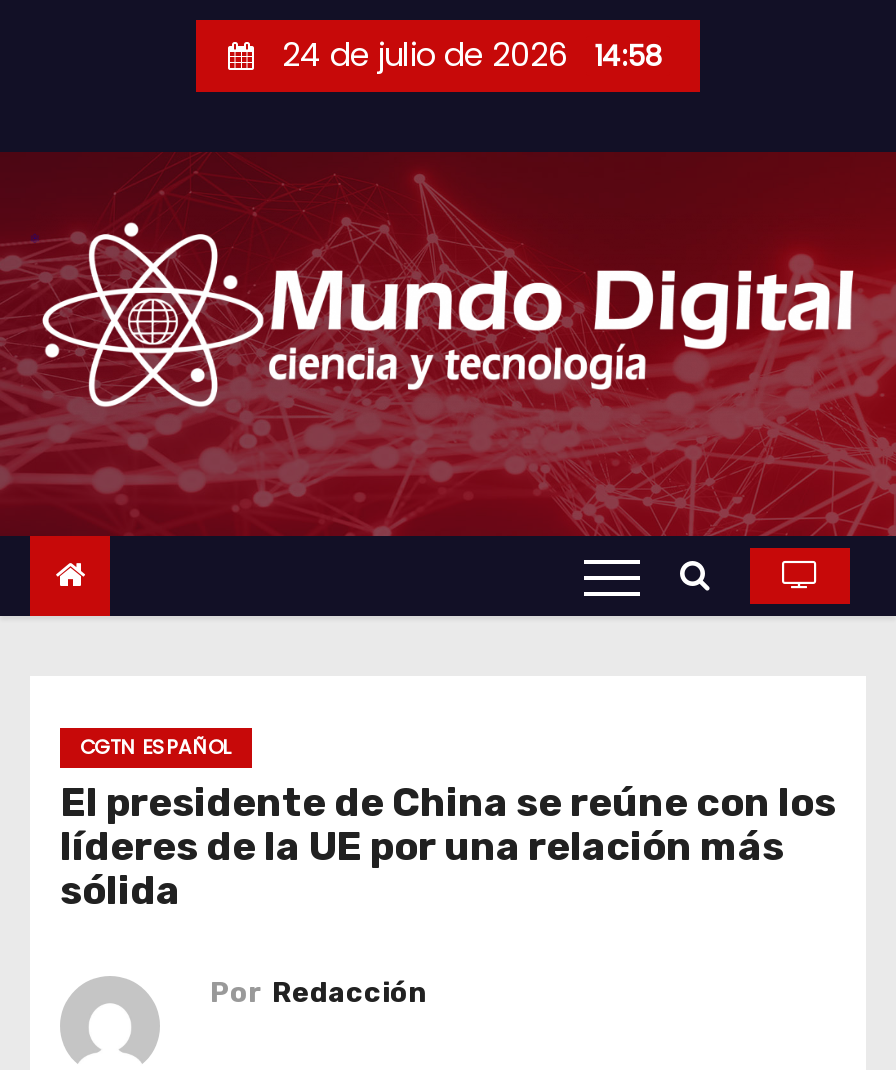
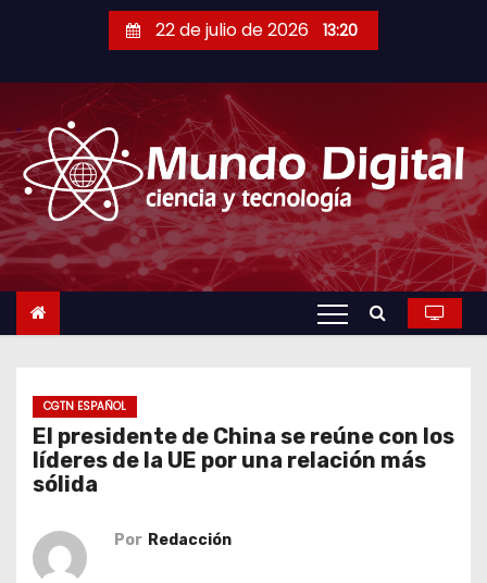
[274,32,662,78] 24 de julio de 2026 14:58 -> [151,17,358,42] 22 de julio de 2026 13:20

